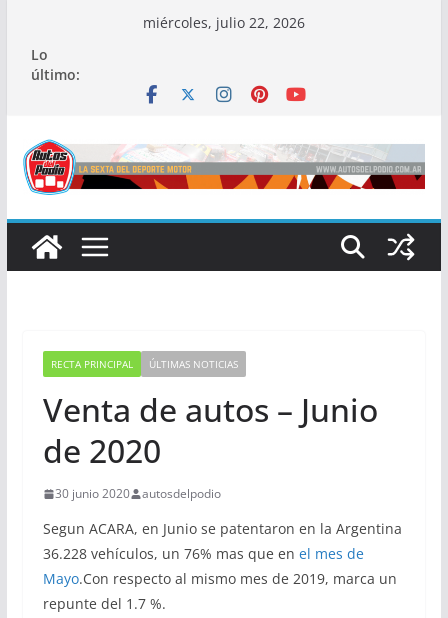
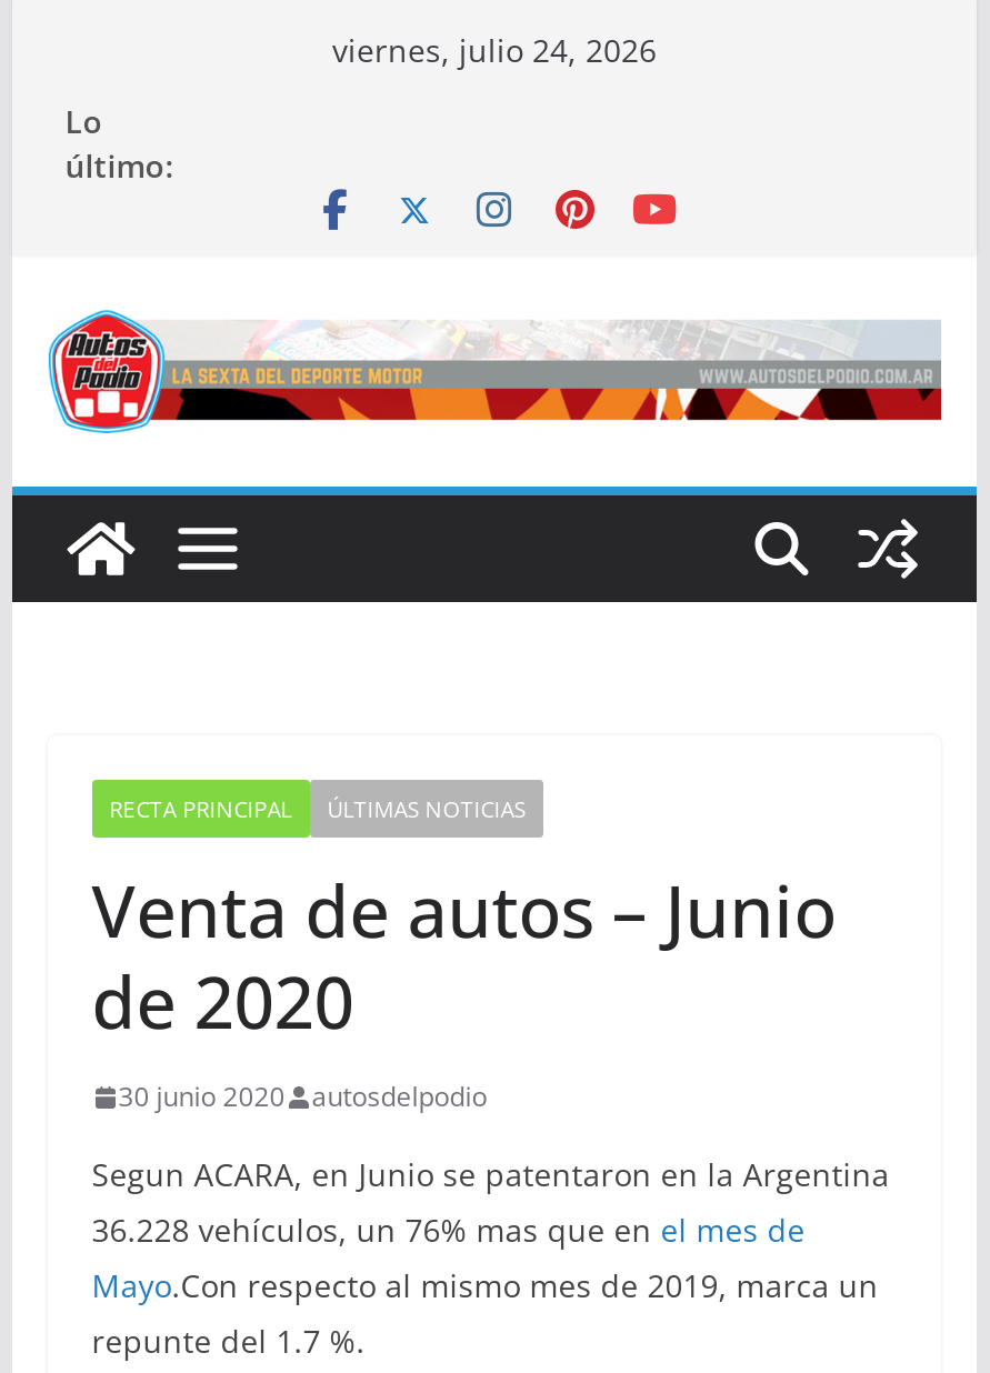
[143,13,305,32] miércoles, julio 22, 2026 -> [332,29,657,71] viernes, julio 24, 2026

